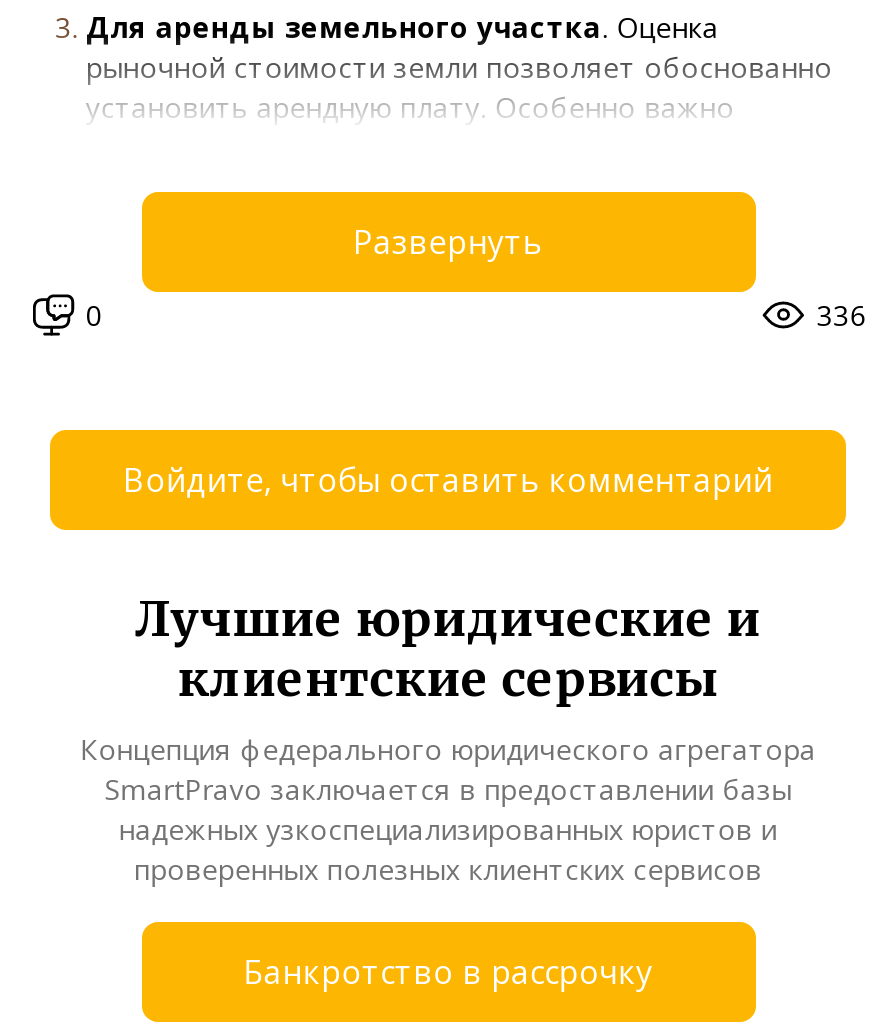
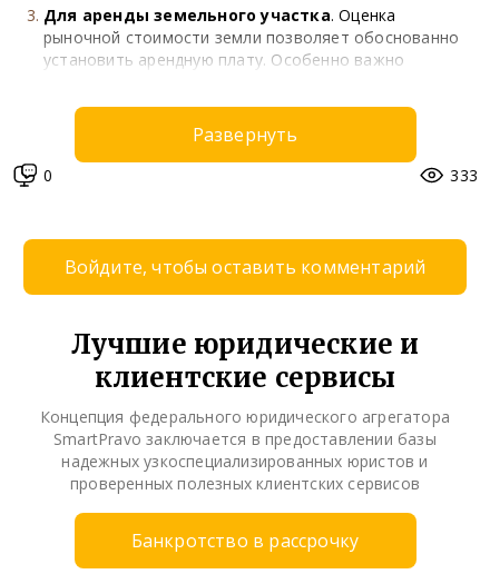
[817,295,866,333] 336 -> [450,164,478,185] 333

